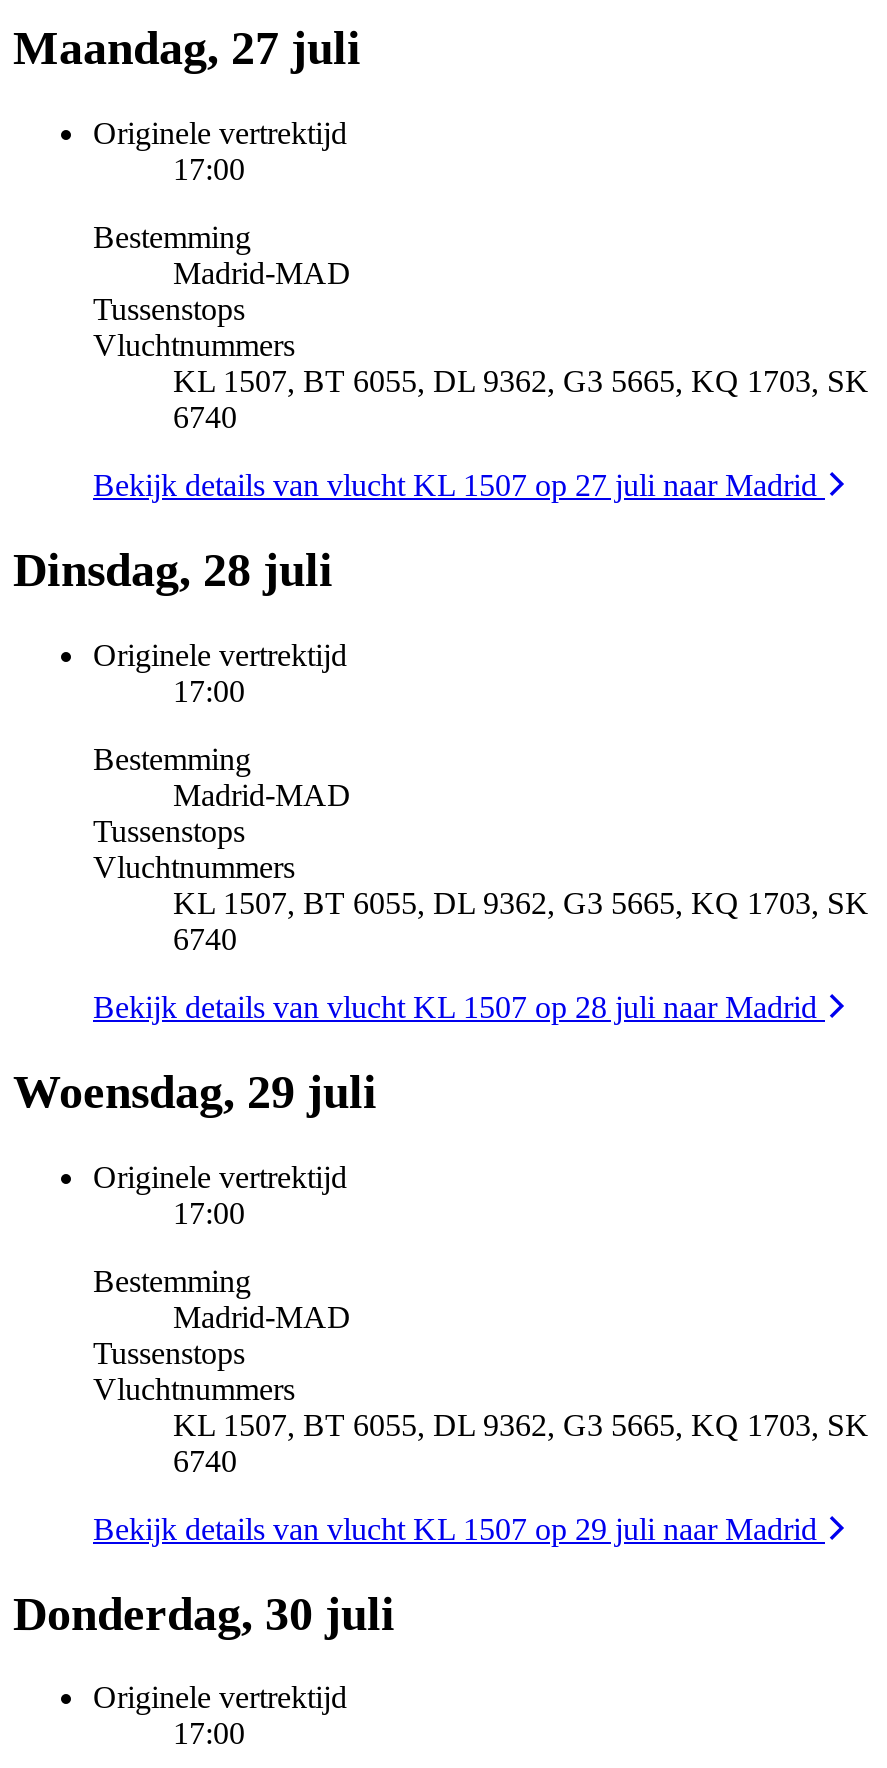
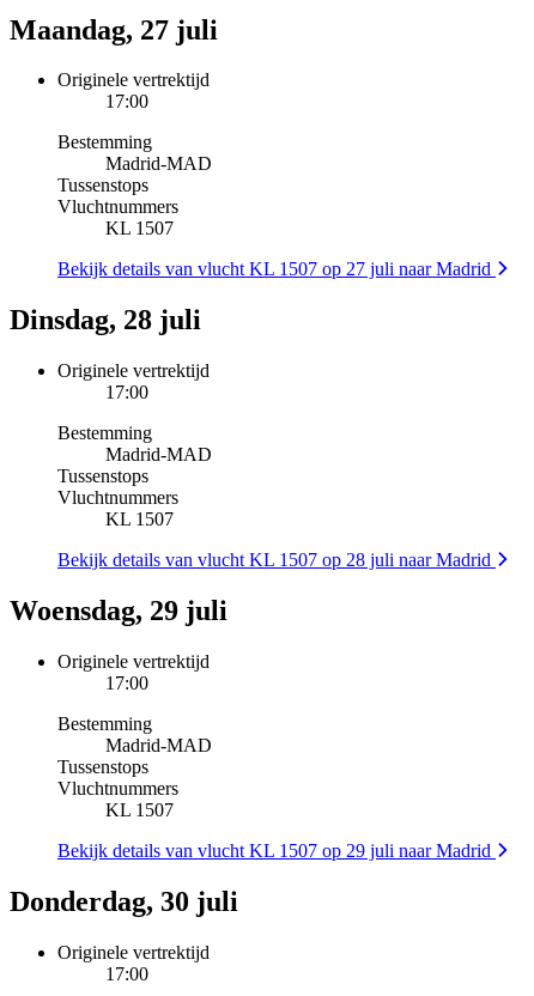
[173,364,869,434] KL 1507, BT 6055, DL 9362, G3 5665, KQ 1703, SK | 6740 -> [105,218,174,239] KL 1507
[173,885,869,955] KL 1507, BT 6055, DL 9362, G3 5665, KQ 1703, SK | 6740 -> [105,509,174,529] KL 1507
[173,1407,869,1477] KL 1507, BT 6055, DL 9362, G3 5665, KQ 1703, SK | 6740 -> [105,800,174,820] KL 1507

